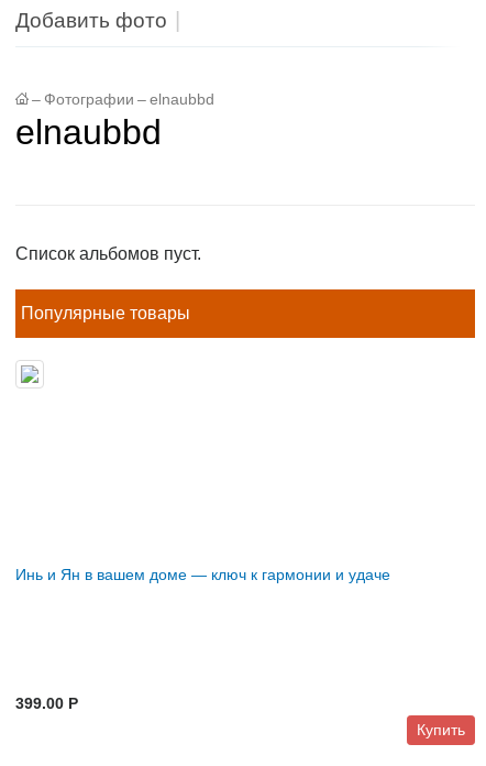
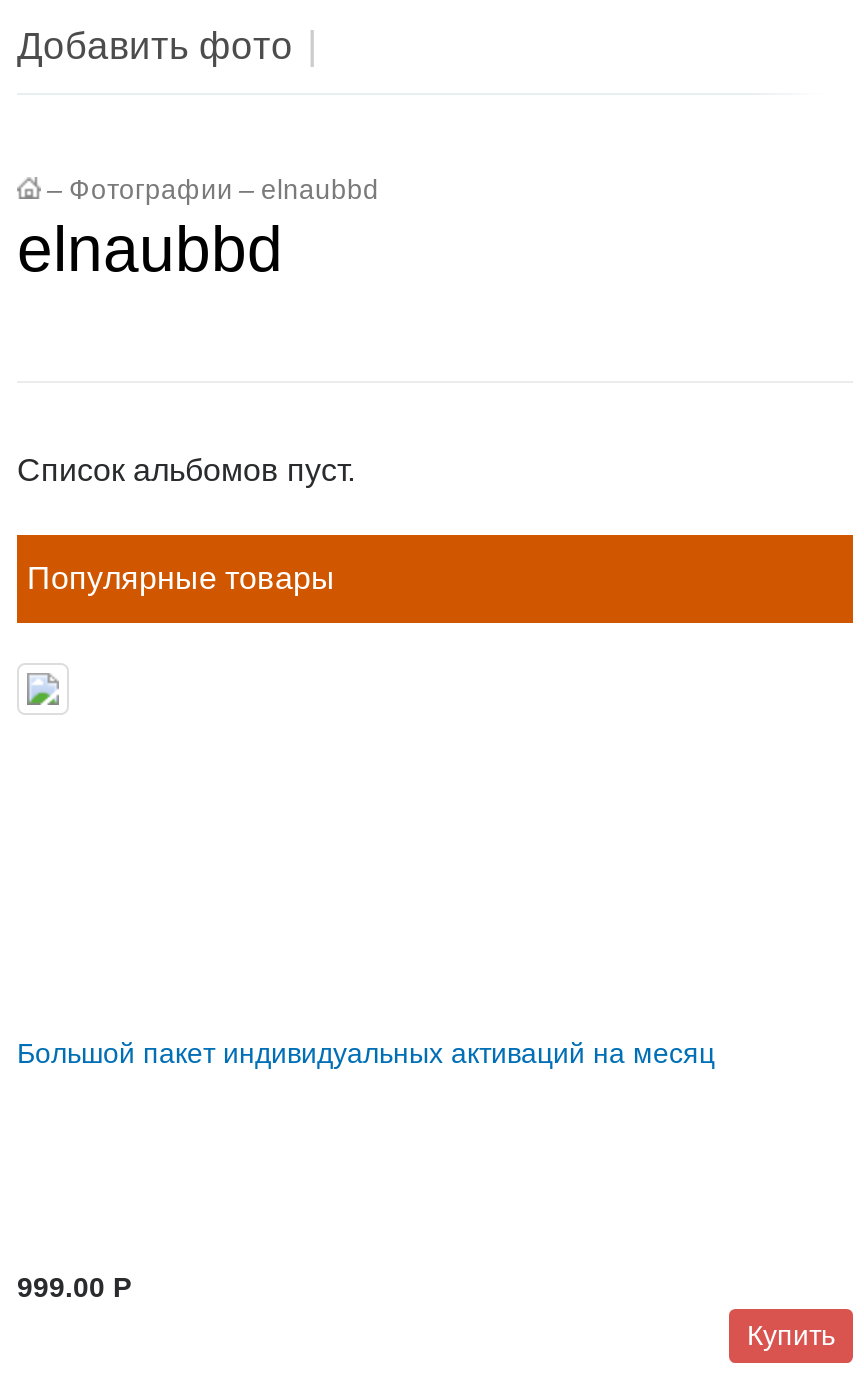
[15,566,390,583] Инь и Ян в вашем доме — ключ к гармонии и удаче -> [17,1037,715,1069] Большой пакет индивидуальных активаций на месяц
[15,695,78,712] 399.00 P -> [17,1271,131,1303] 999.00 P

